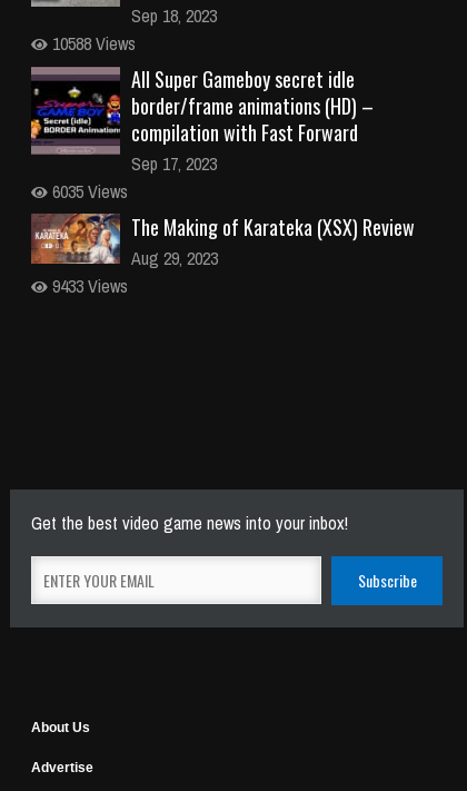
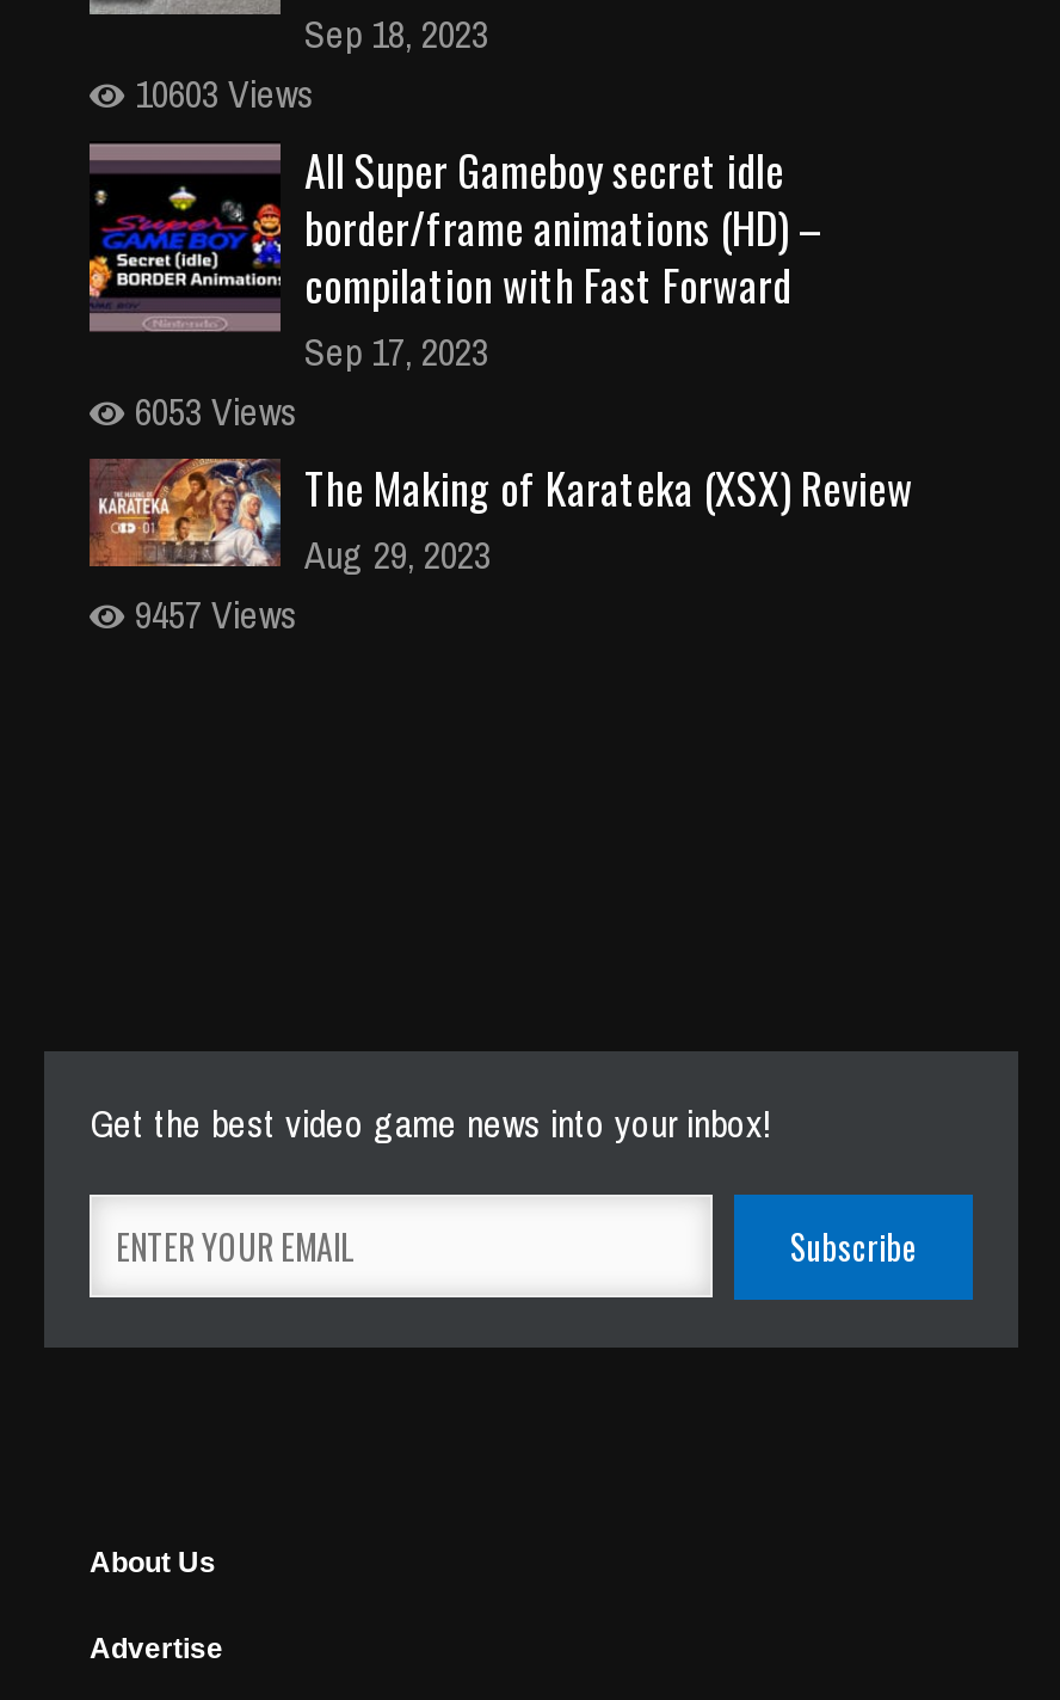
[48,31,136,56] 10588 Views -> [125,67,314,120] 10603 Views
[48,179,128,204] 6035 Views -> [125,385,297,437] 6053 Views
[48,274,128,298] 9433 Views -> [125,588,297,641] 9457 Views

